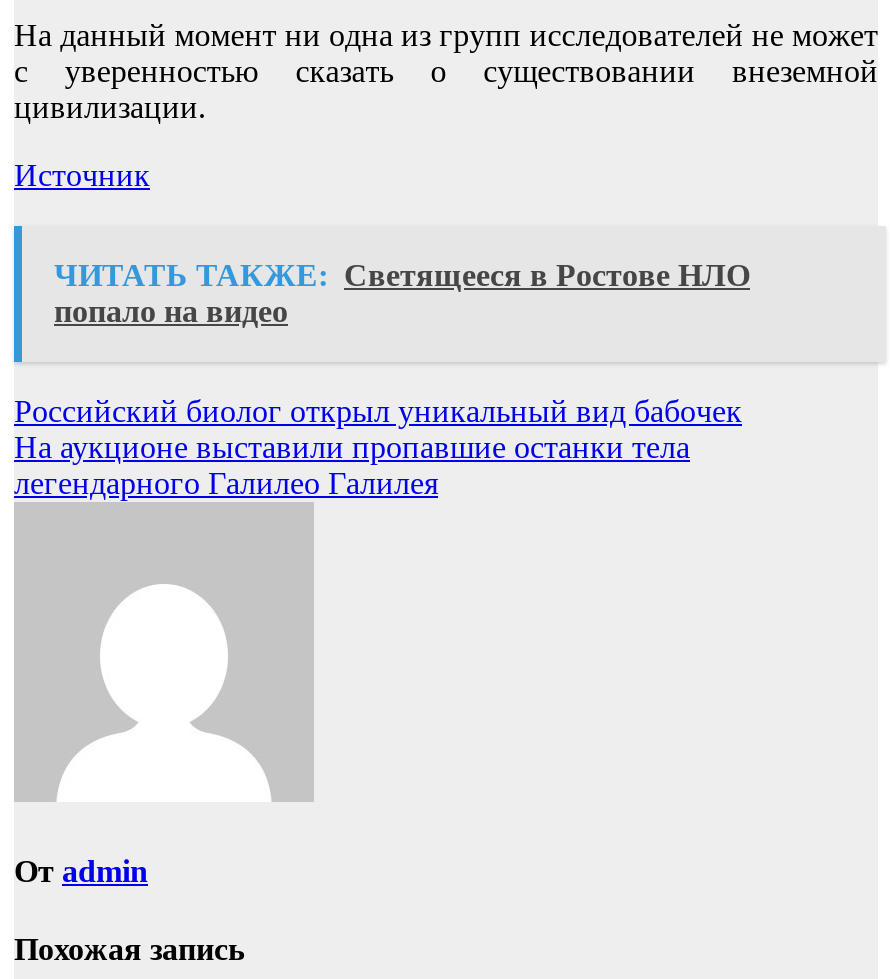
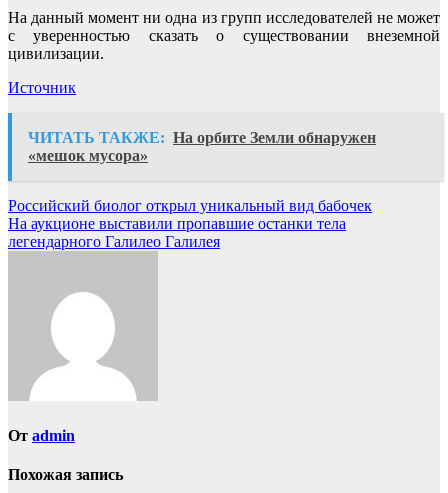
[54,259,750,329] ЧИТАТЬ ТАКЖЕ: Светящееся в Ростове НЛО | попало на видео -> [28,129,376,164] ЧИТАТЬ ТАКЖЕ: На орбите Земли обнаружен | «мешок мусора»

